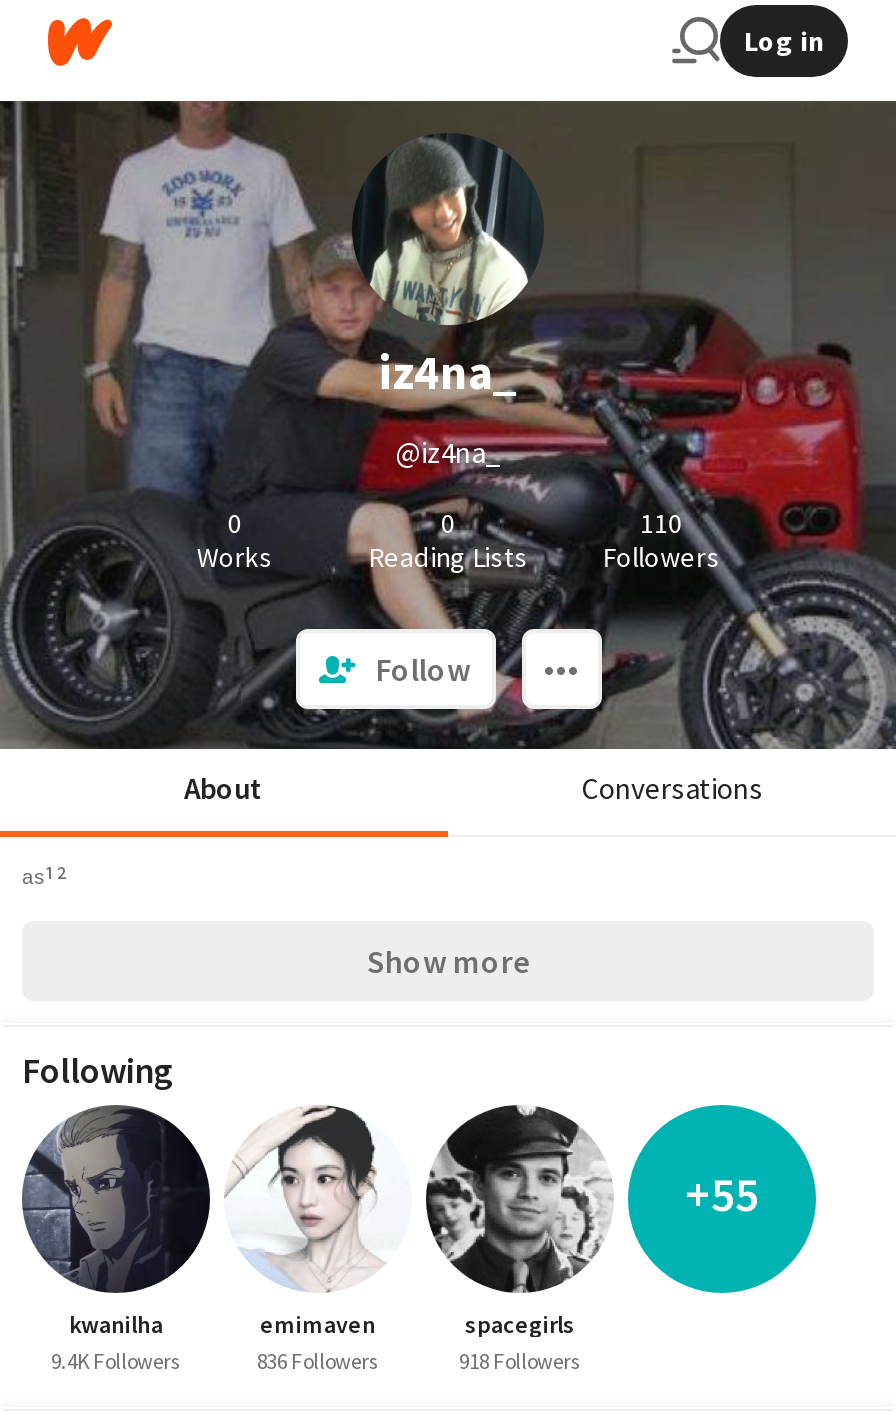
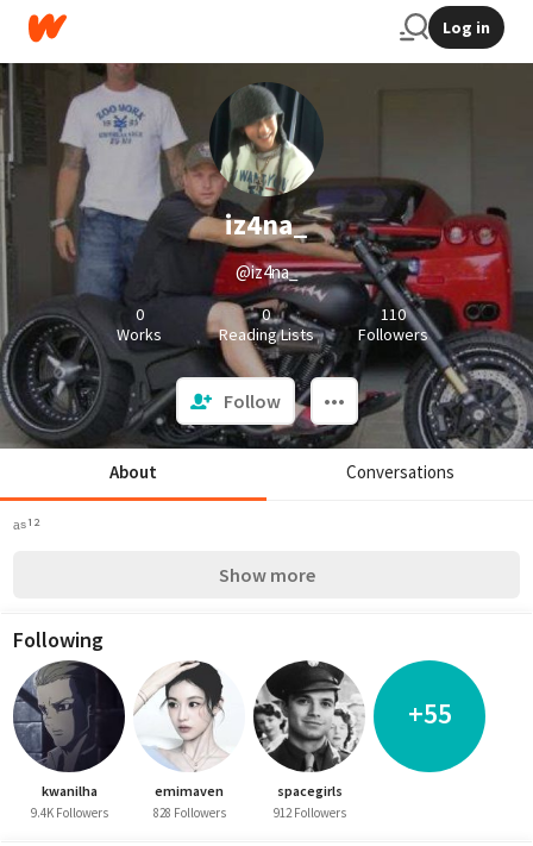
[257,1347,379,1375] 836 Followers -> [153,804,225,821] 828 Followers
[459,1347,581,1375] 918 Followers -> [273,804,346,821] 912 Followers

